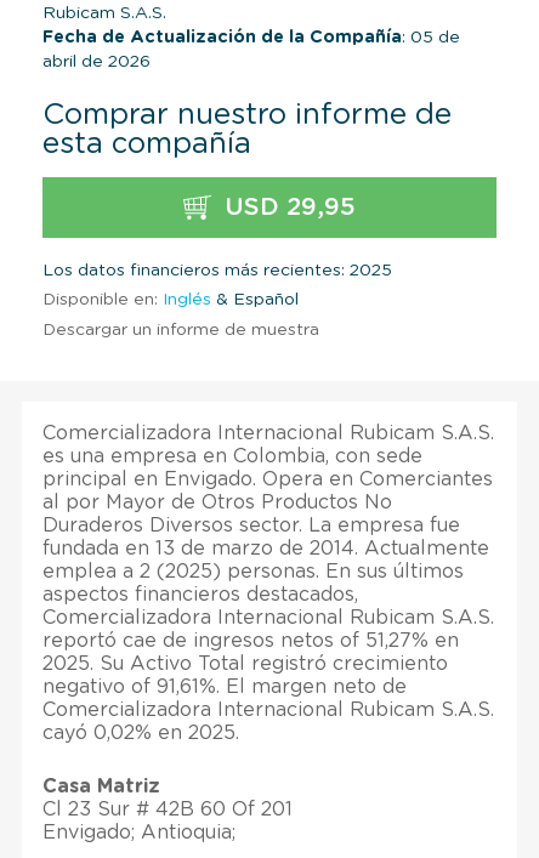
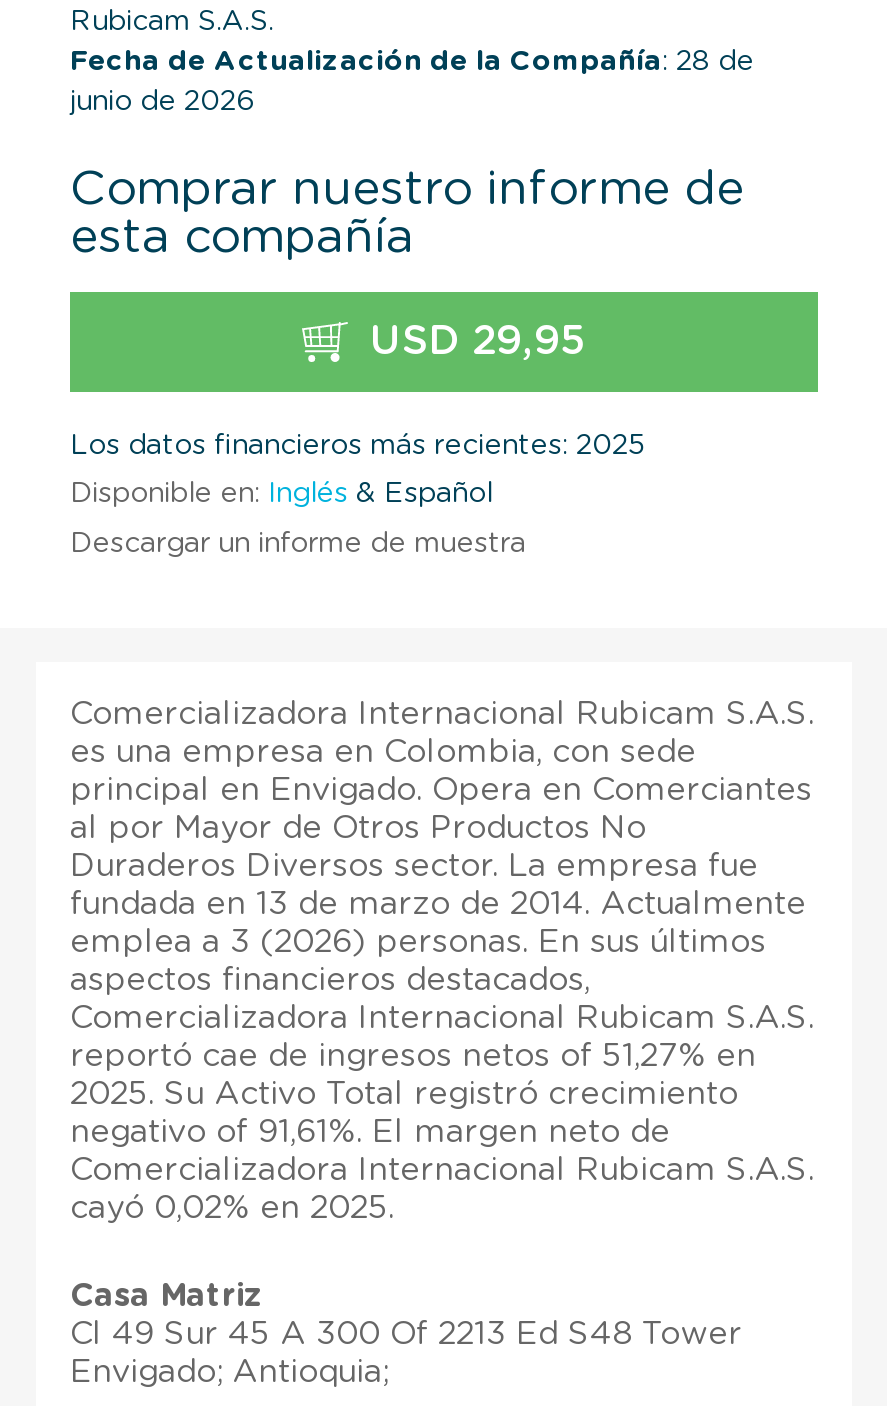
[42,29,460,46] Fecha de Actualización de la Compañía: 05 de -> [70,48,754,76] Fecha de Actualización de la Compañía: 28 de
[42,53,151,70] abril de 2026 -> [70,88,254,116] junio de 2026
[42,562,464,581] emplea a 2 (2025) personas. En sus últimos -> [70,926,766,958] emplea a 3 (2026) personas. En sus últimos
[42,800,293,819] Cl 23 Sur # 42B 60 Of 201 -> [70,1318,742,1350] Cl 49 Sur 45 A 300 Of 2213 Ed S48 Tower

